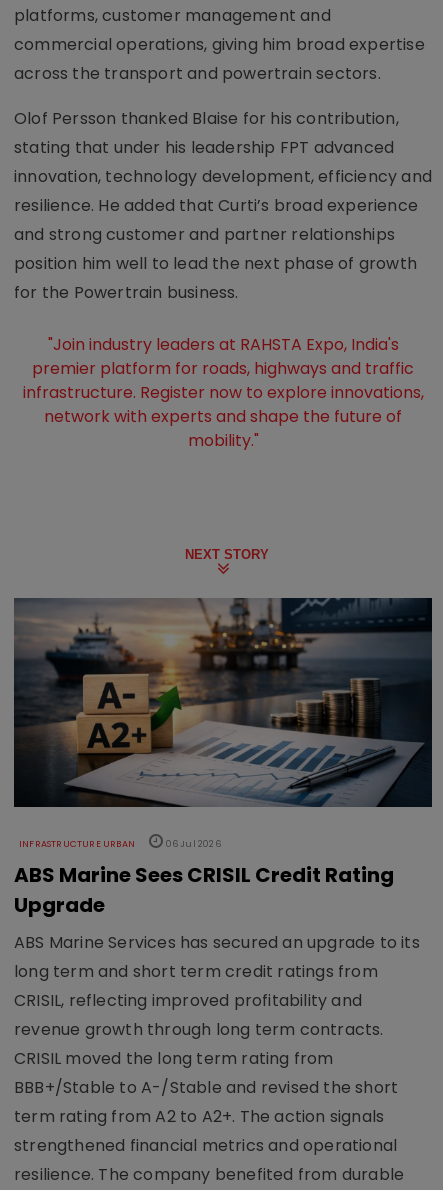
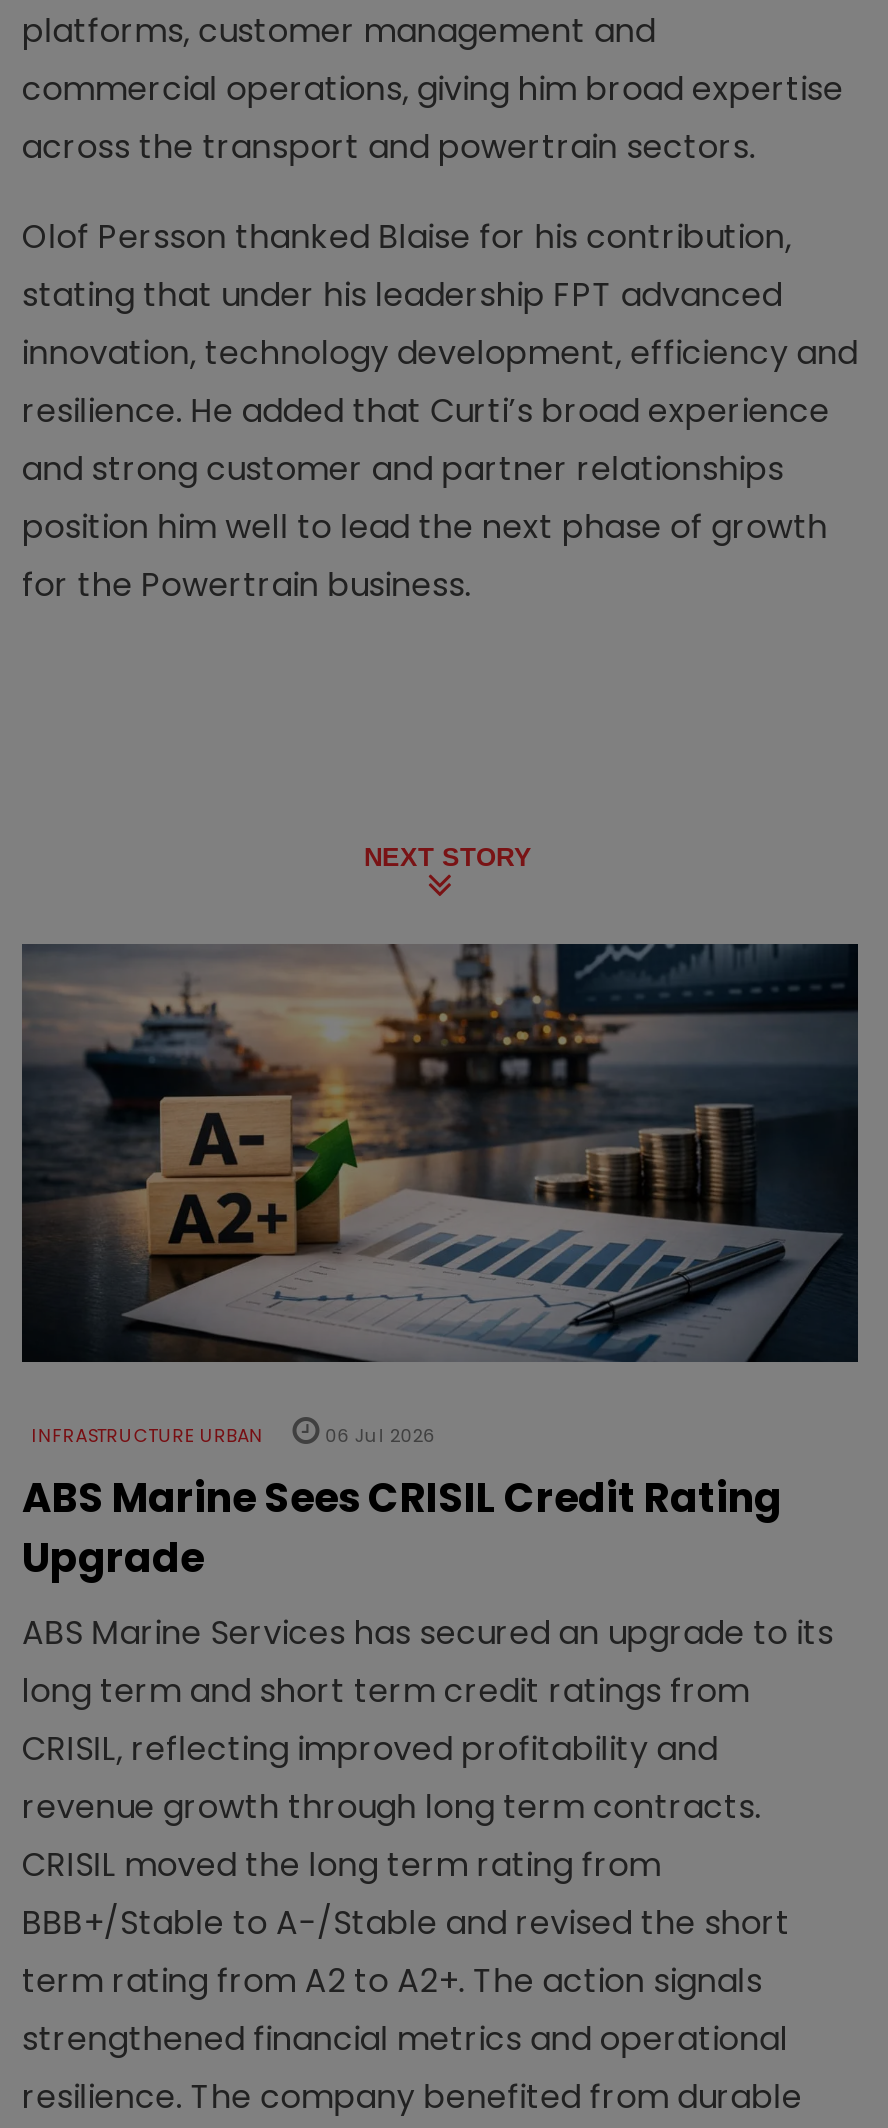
[22,333,423,452] "Join industry leaders at RAHSTA Expo, India's | premier platform for roads, highways and traffic | infrastructure. Register now to explore innovations, | network with experts and shape the future of | mobility." -> none

